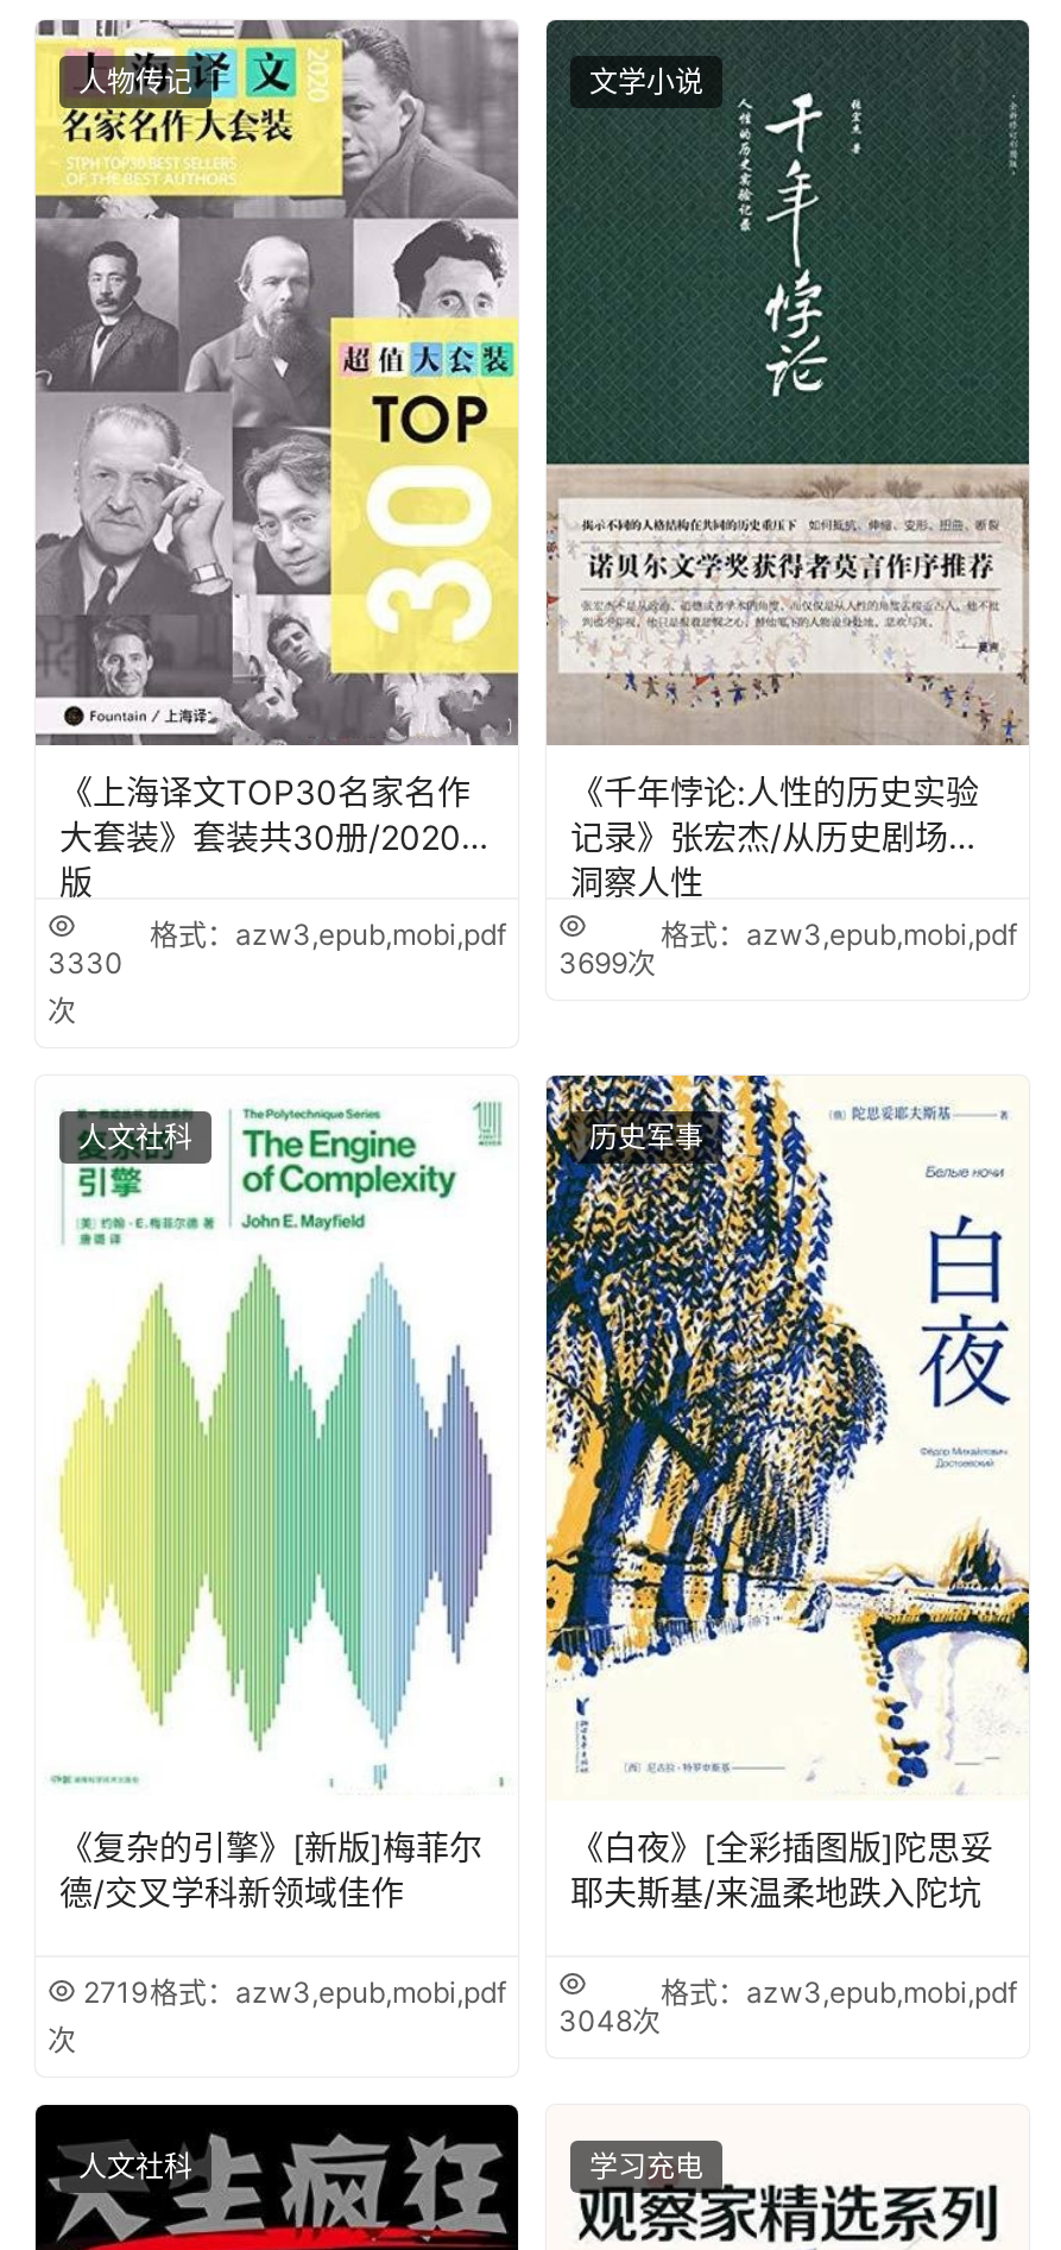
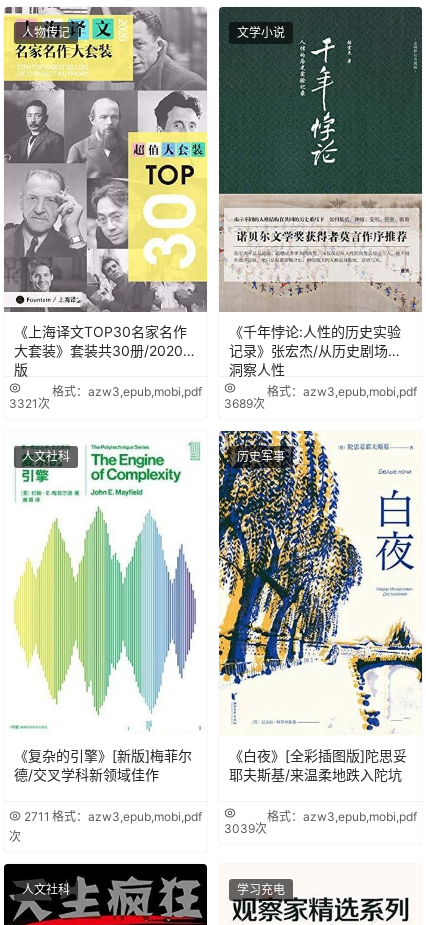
[48,946,124,1029] 3330 | 次 -> [9,396,50,411] 3321次
[558,946,656,981] 3699次 -> [224,396,265,411] 3689次
[76,1973,506,2009] 2719 格式：azw3,epub,mobi,pdf -> [21,809,202,824] 2711 格式：azw3,epub,mobi,pdf
[558,2002,661,2037] 3048次 -> [224,821,267,836] 3039次

